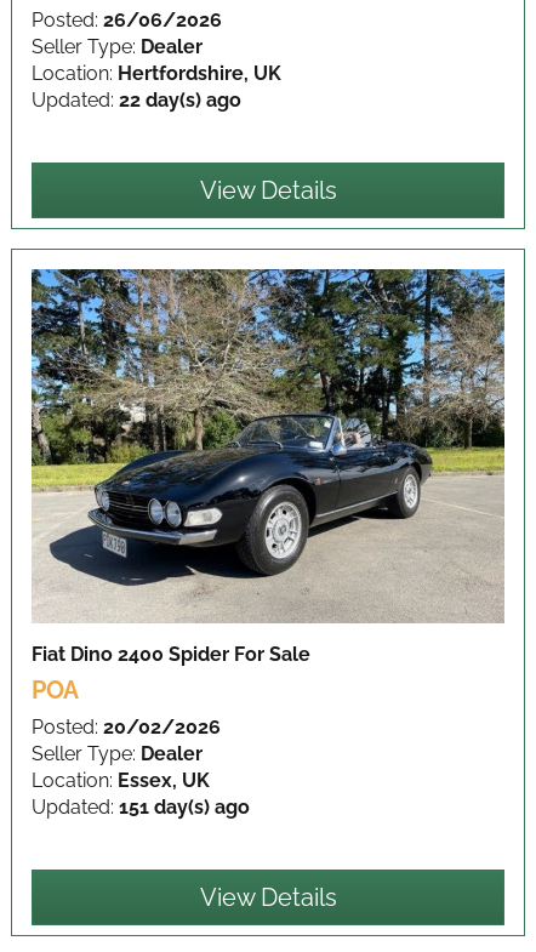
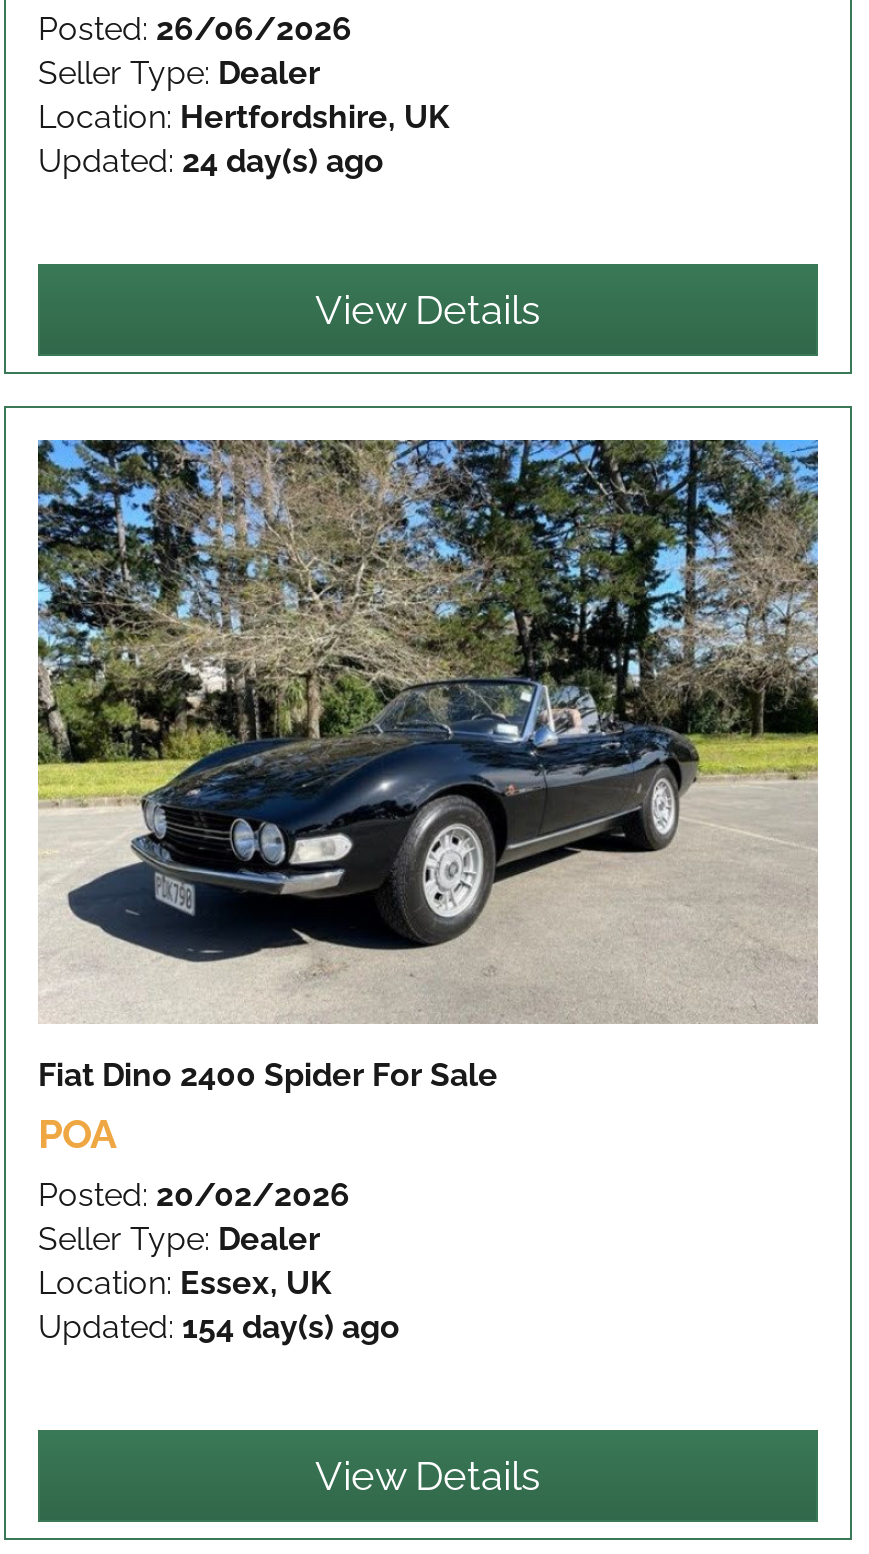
[32,88,241,111] Updated: 22 day(s) ago -> [38,142,384,180] Updated: 24 day(s) ago
[32,796,250,819] Updated: 151 day(s) ago -> [38,1309,400,1347] Updated: 154 day(s) ago

